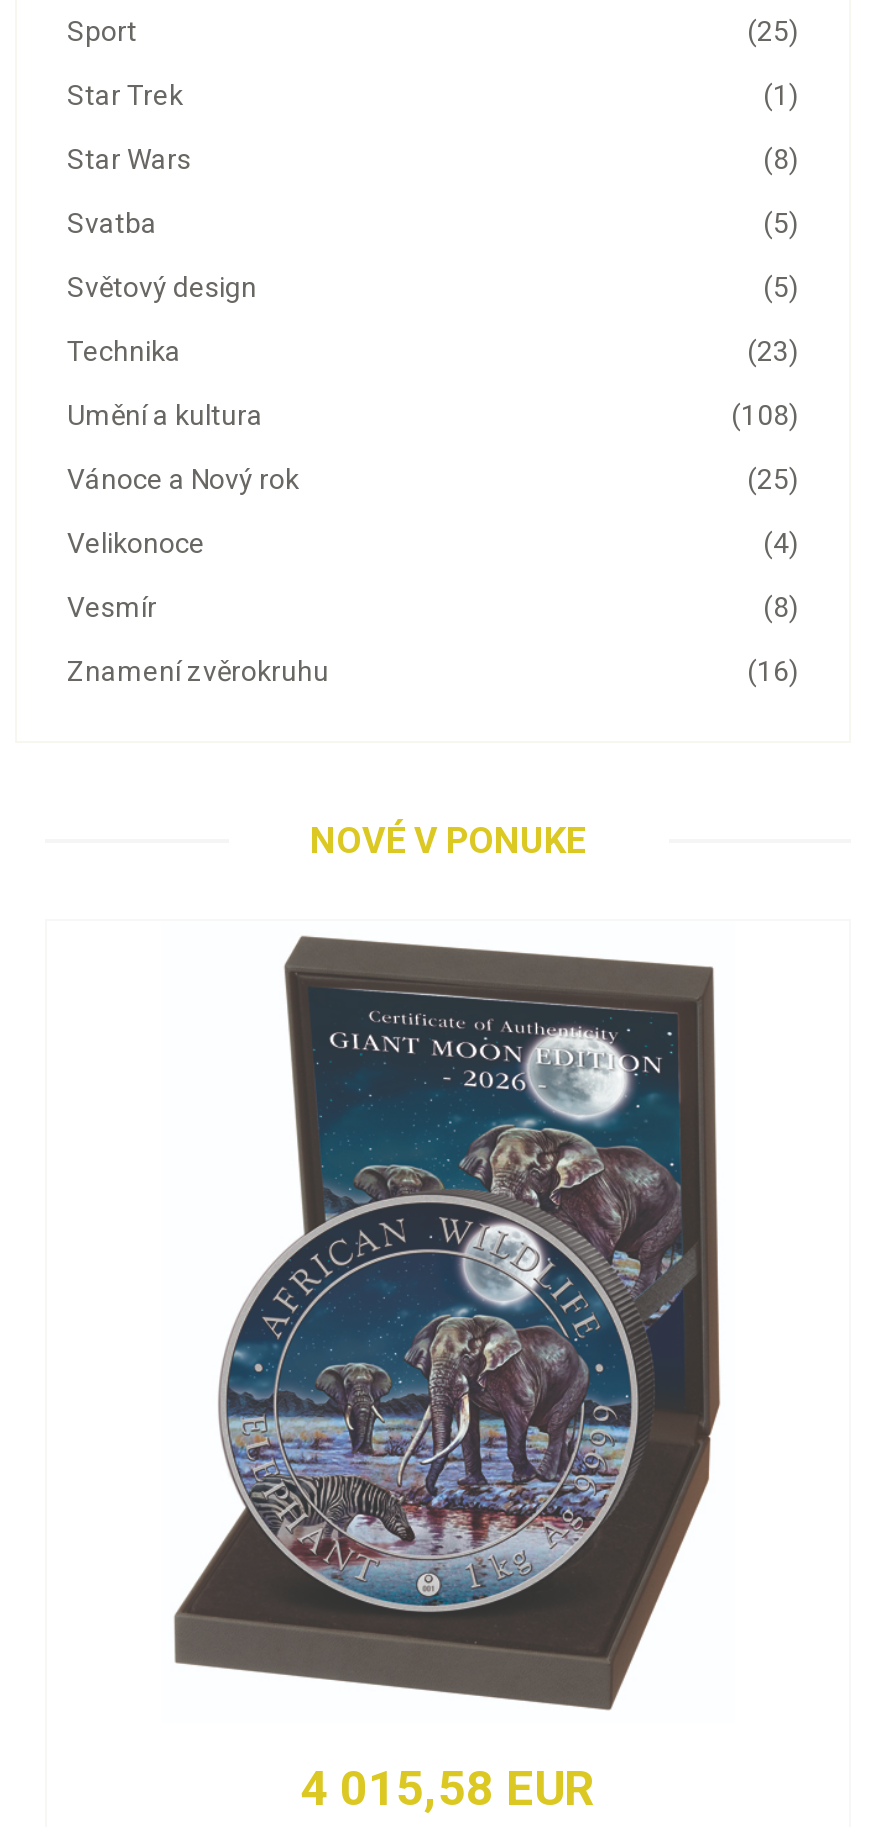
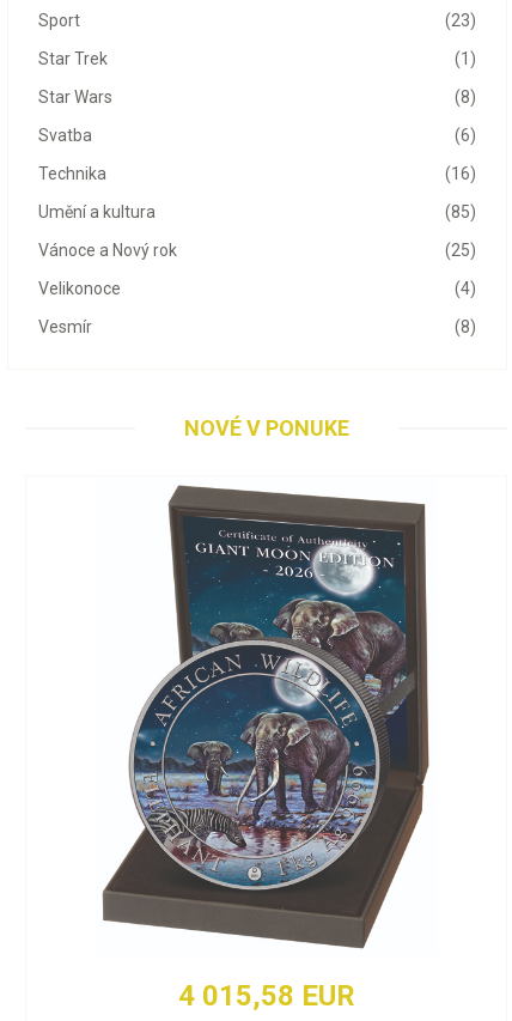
[747,16,799,48] (25) -> [445,11,476,30] (23)
[763,208,799,240] (5) -> [455,126,476,145] (6)
[67,272,799,368] (5) | Světový design | (23) -> [445,164,476,183] (16)
[731,400,799,432] (108) -> [445,203,476,222] (85)
[67,656,799,688] (16) | Znamení zvěrokruhu -> none

